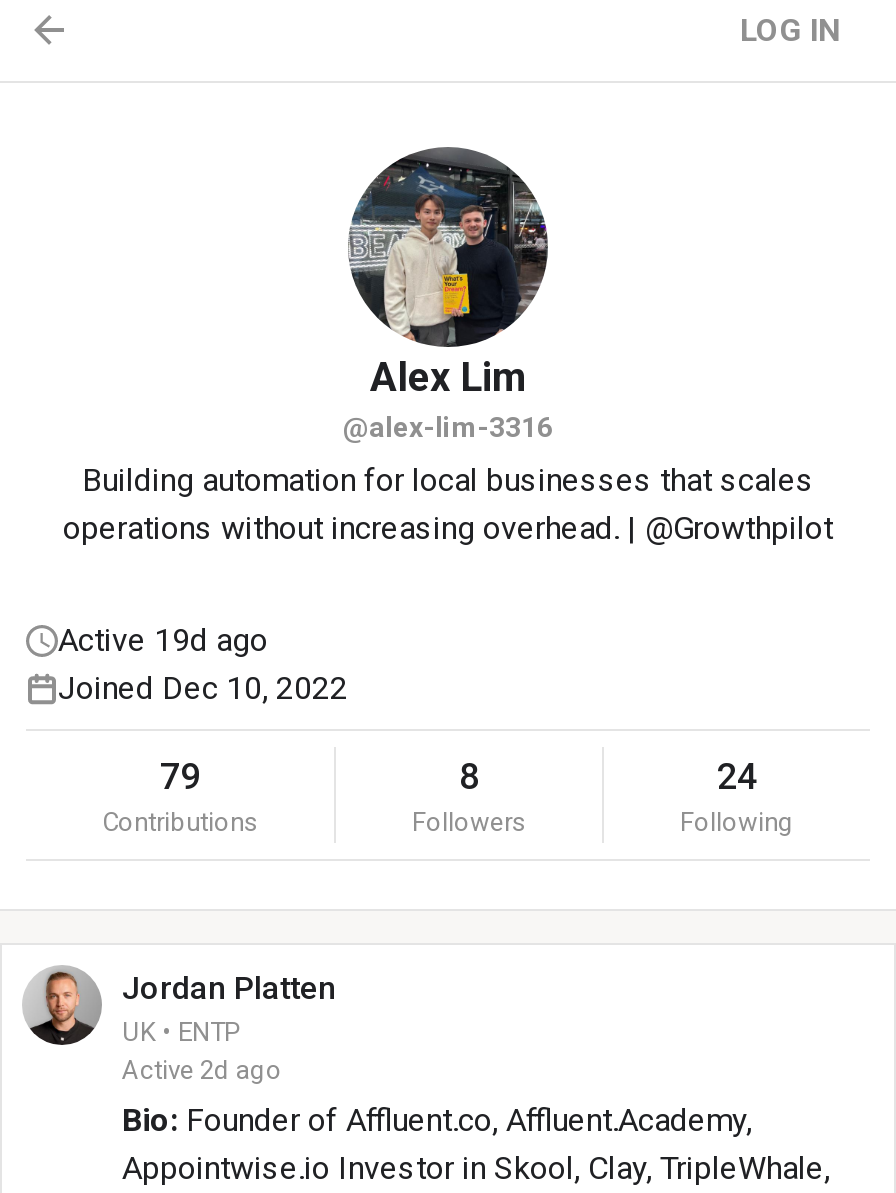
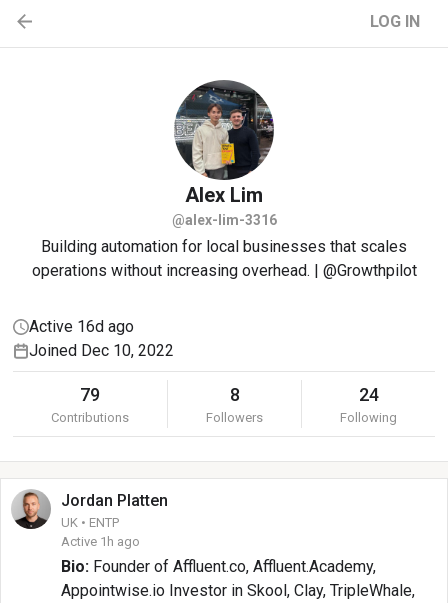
[58,621,268,659] Active 19d ago -> [29,317,134,336] Active 16d ago
[122,1055,282,1085] Active 2d ago -> [61,534,140,549] Active 1h ago

